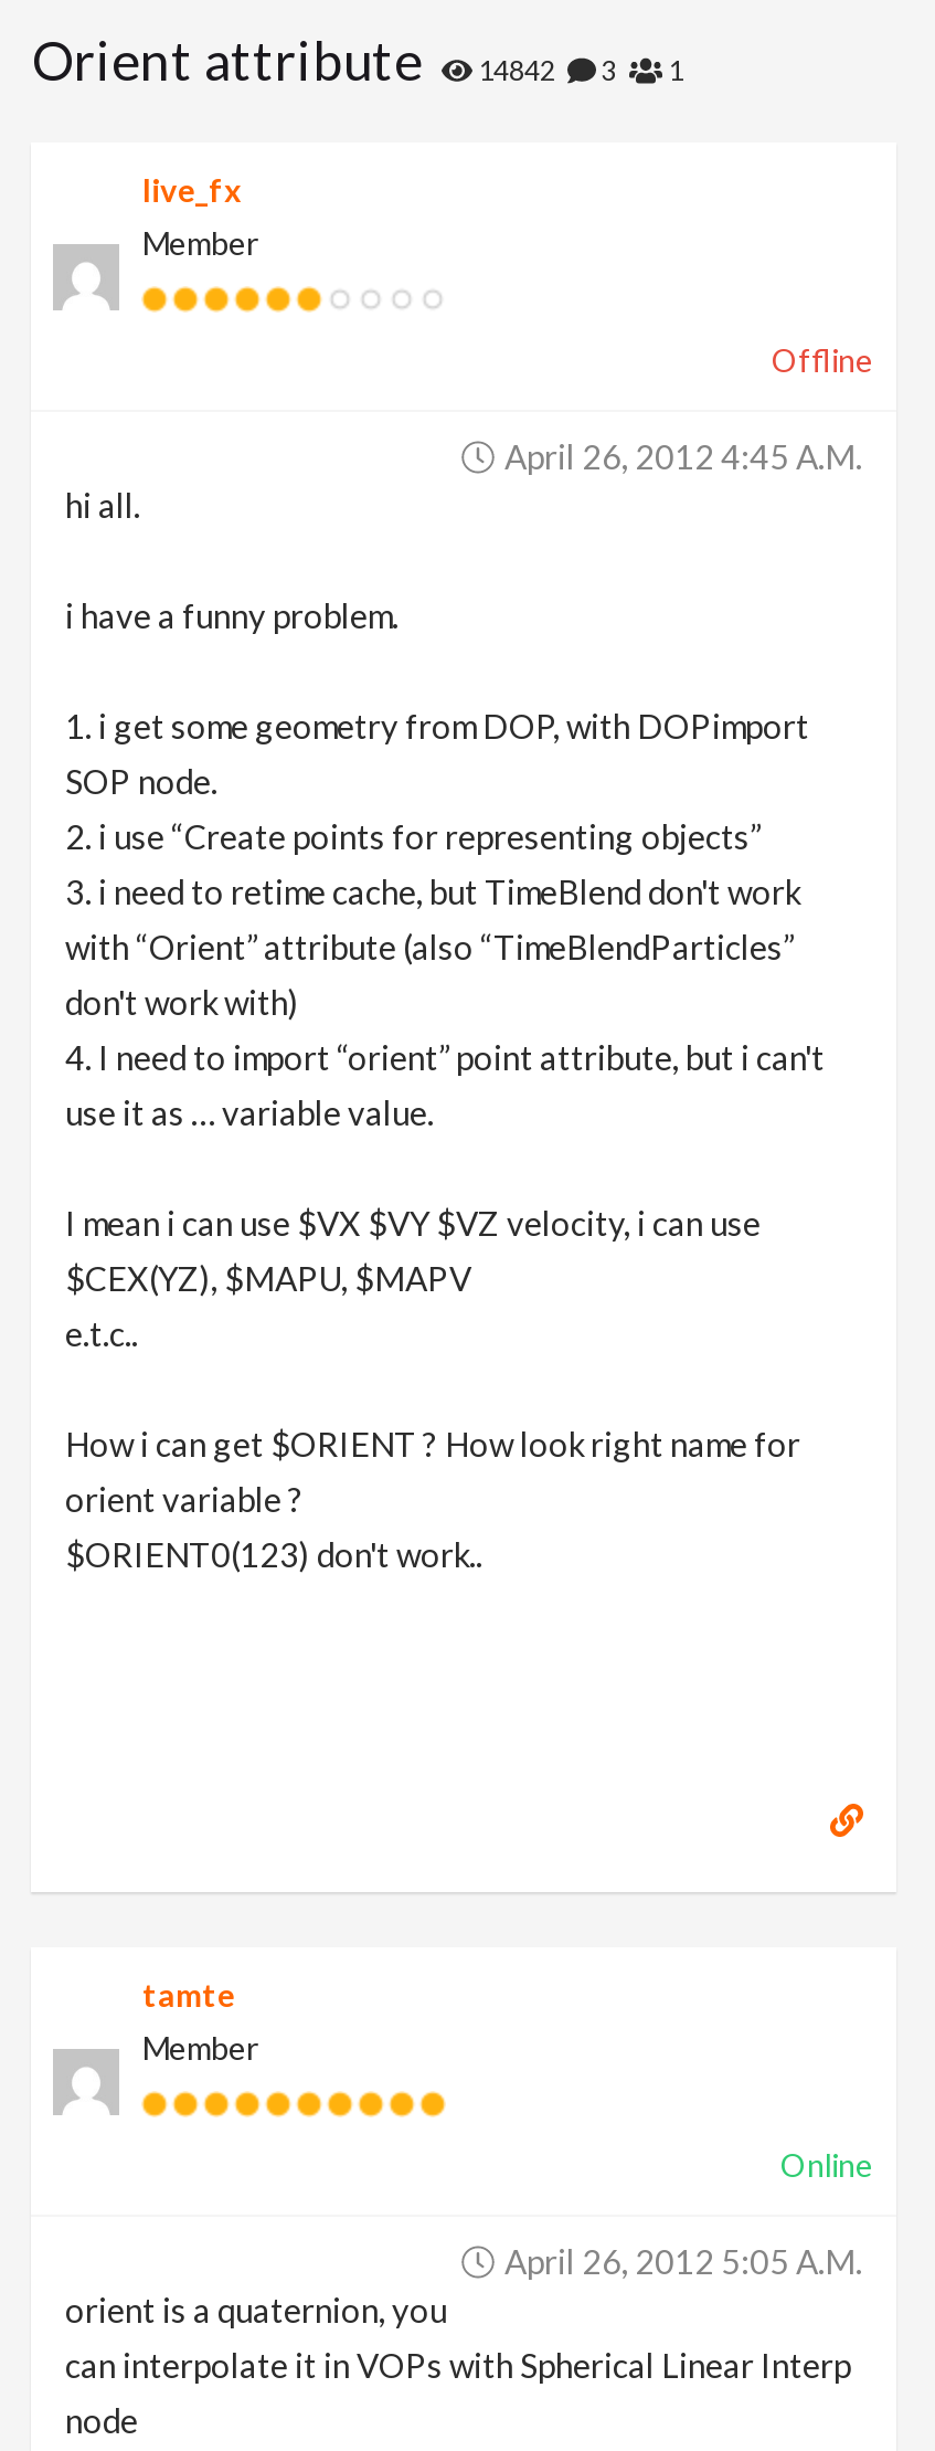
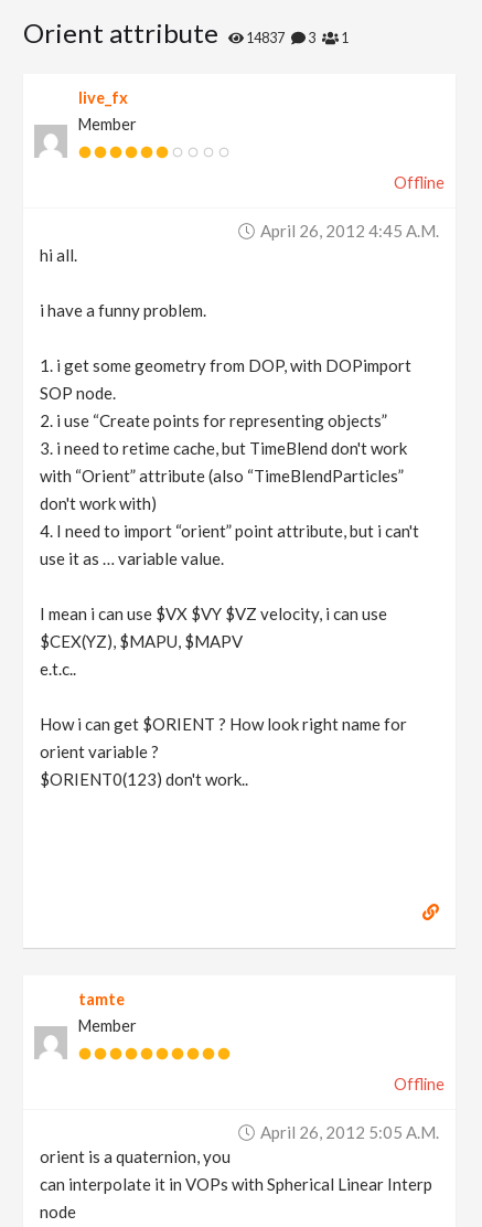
[473,54,568,87] 14842 -> [244,30,292,46] 14837
[780,2146,873,2184] Online -> [393,1075,444,1093] Offline

